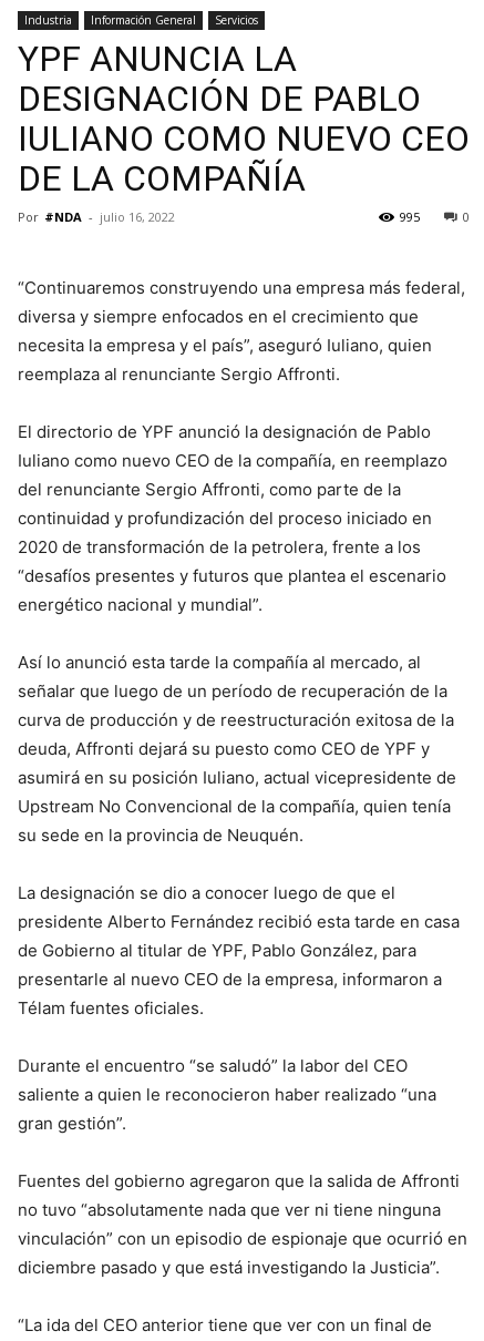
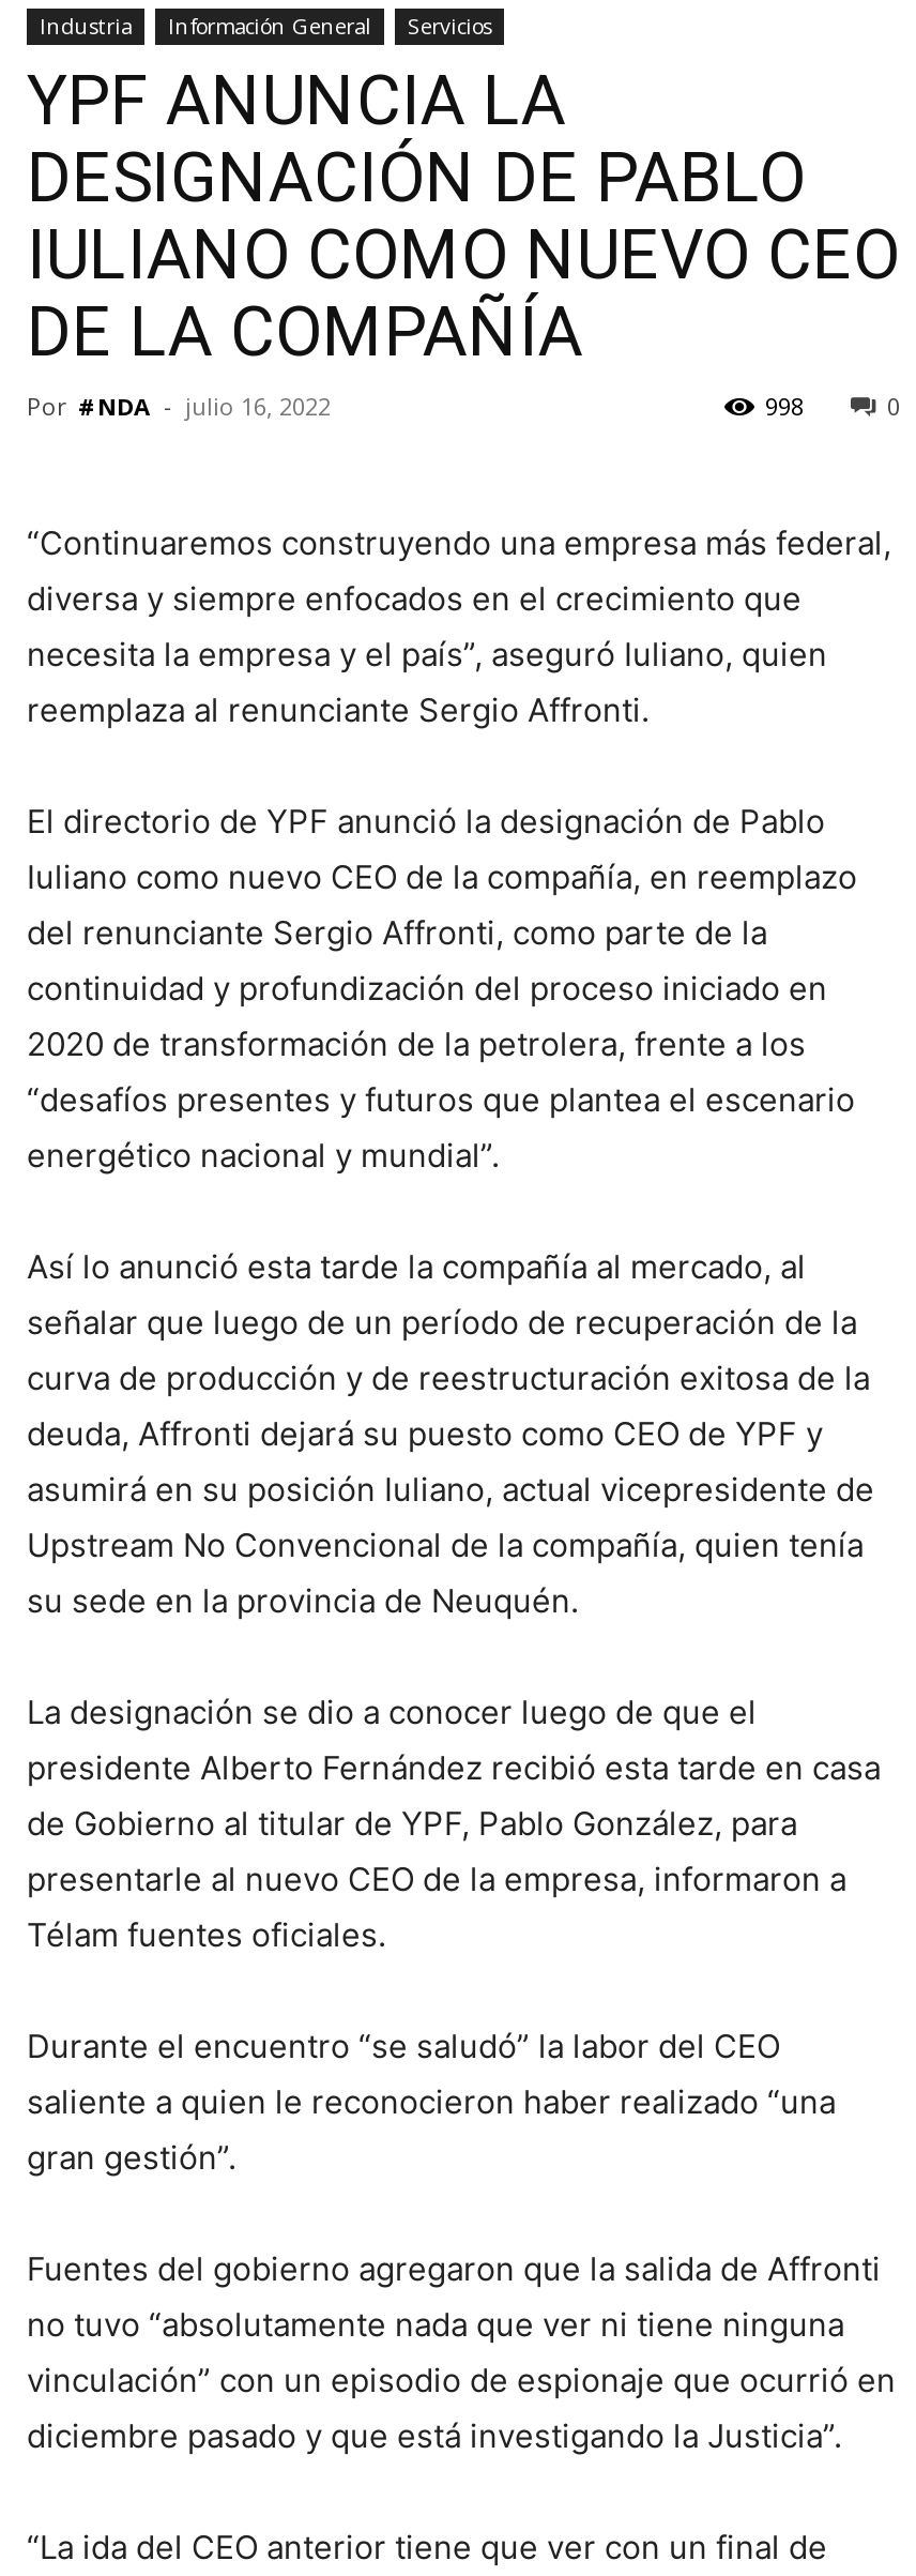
[400,208,420,224] 995 -> [765,389,804,421] 998

